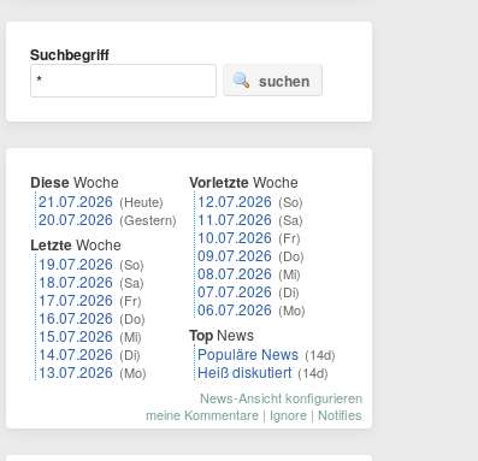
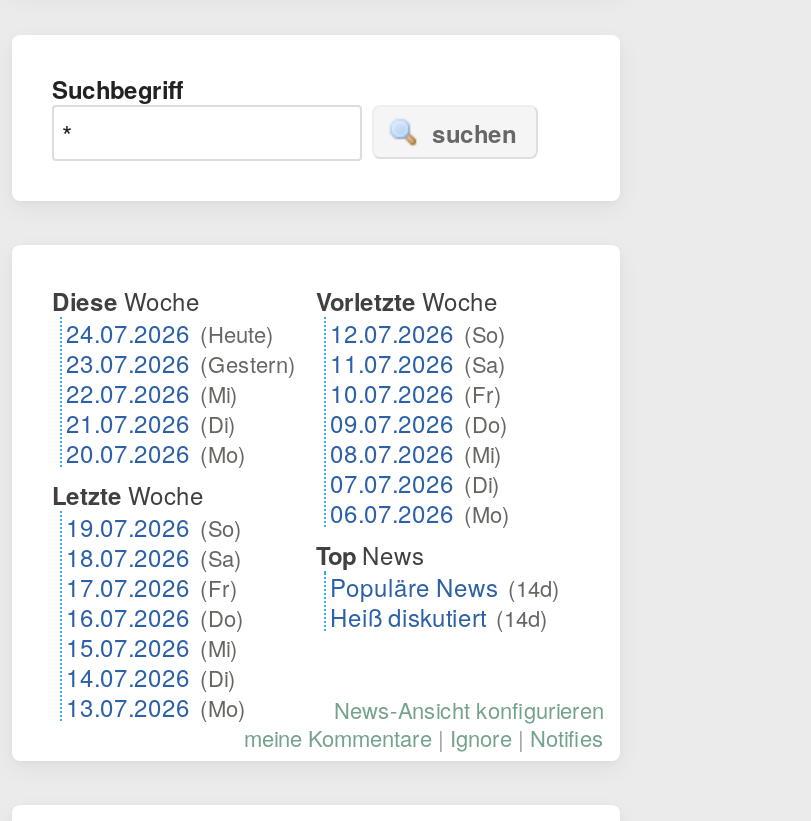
[39,190,177,229] 21.07.2026 (Heute) | 20.07.2026 (Gestern) -> [66,315,296,469] 24.07.2026 (Heute) | 23.07.2026 (Gestern) | 22.07.2026 (Mi) | 21.07.2026 (Di) | 20.07.2026 (Mo)
moved [30,234,147,382] -> [52,477,246,723]: Letzte Woche | 19.07.2026 (So) | 18.07.2026 (Sa) | 17.07.2026 (Fr) | 16.07.2026 (Do) | 15.07.2026 (Mi) | 14.07.2026 (Di) | 13.07.2026 (Mo)

